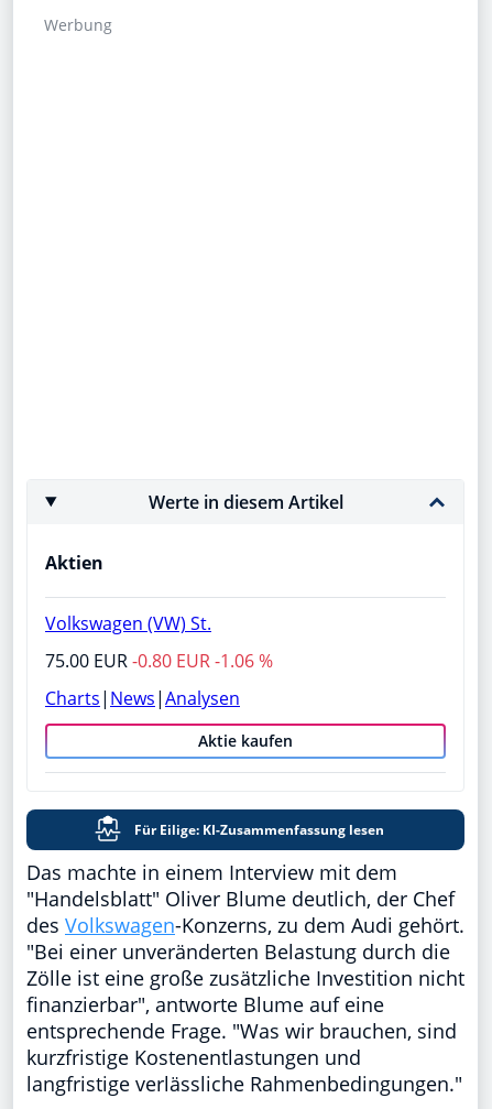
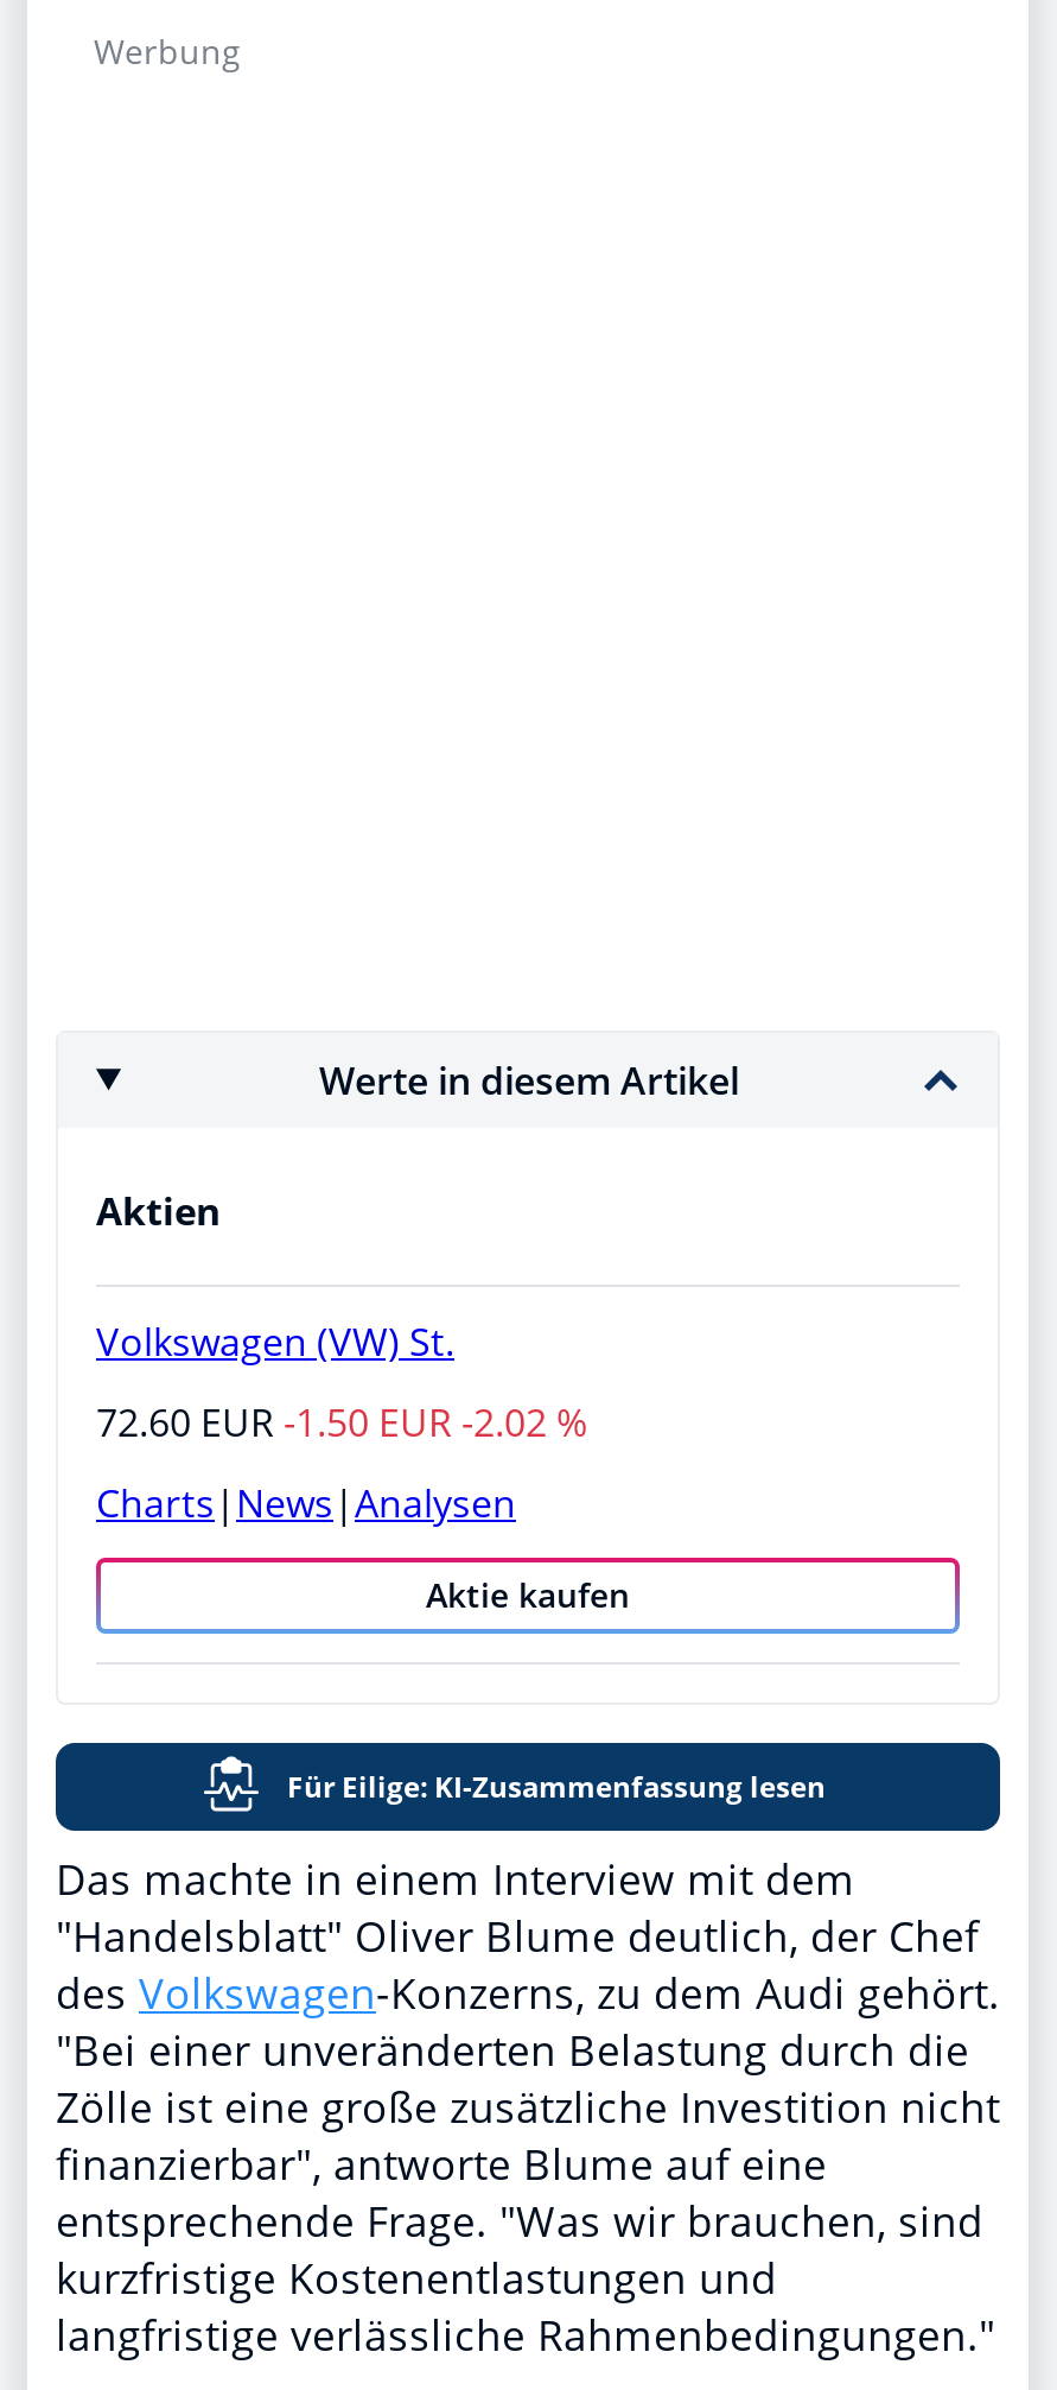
[45,648,273,673] 75.00 EUR -0.80 EUR -1.06 % -> [96,1396,587,1448] 72.60 EUR -1.50 EUR -2.02 %

